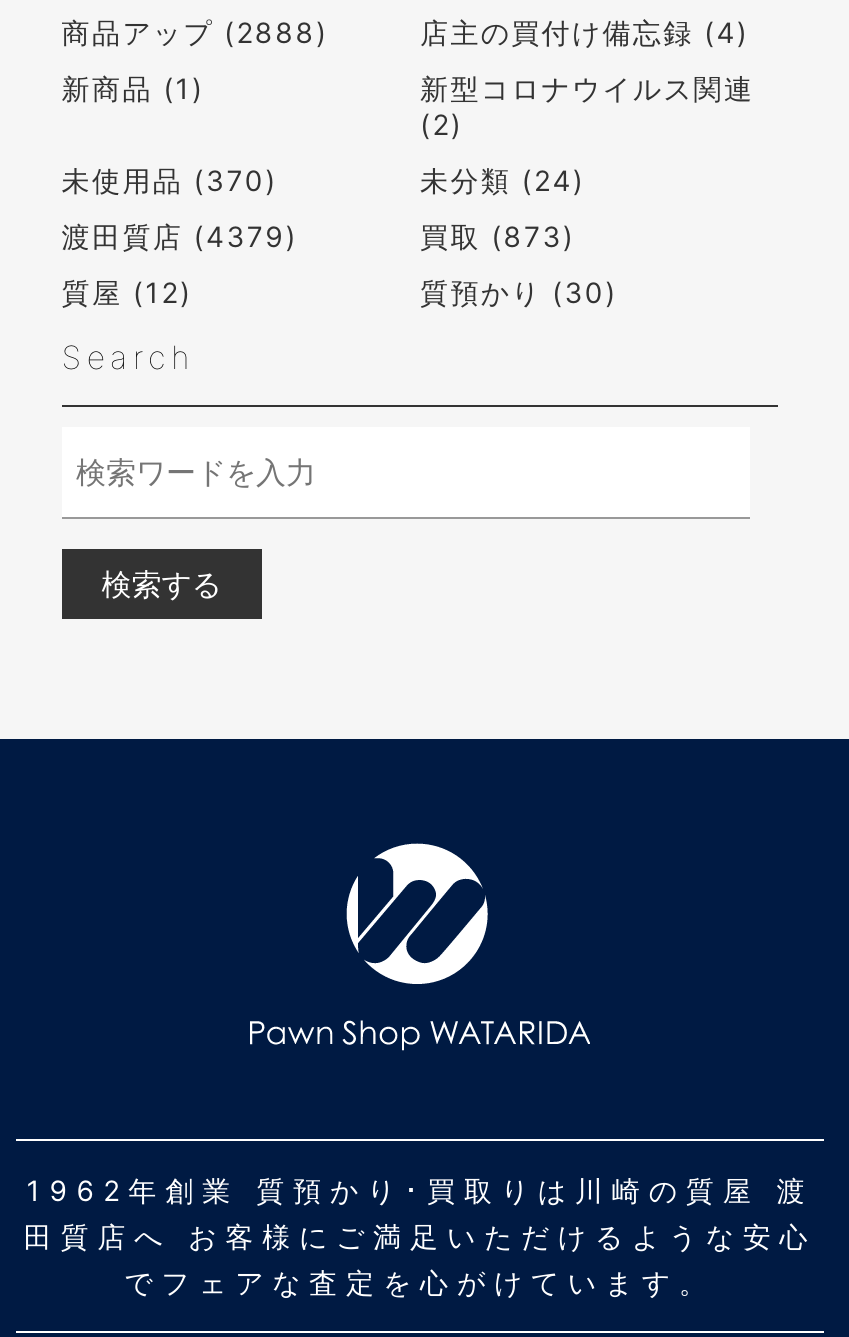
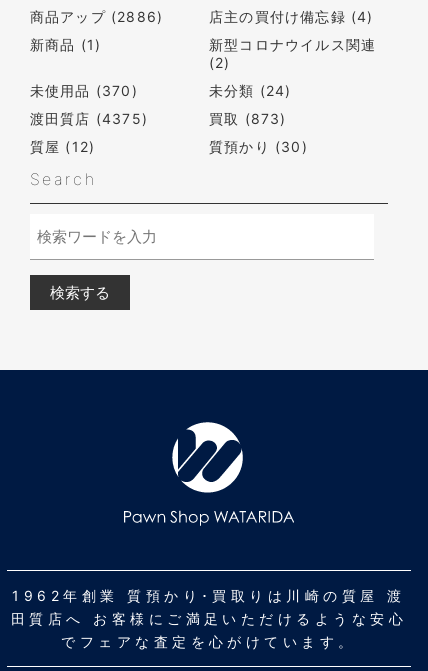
[62,16,328,50] 商品アップ (2888) -> [30,8,163,25] 商品アップ (2886)
[62,220,298,254] 渡田質店 (4379) -> [30,110,148,127] 渡田質店 (4375)

